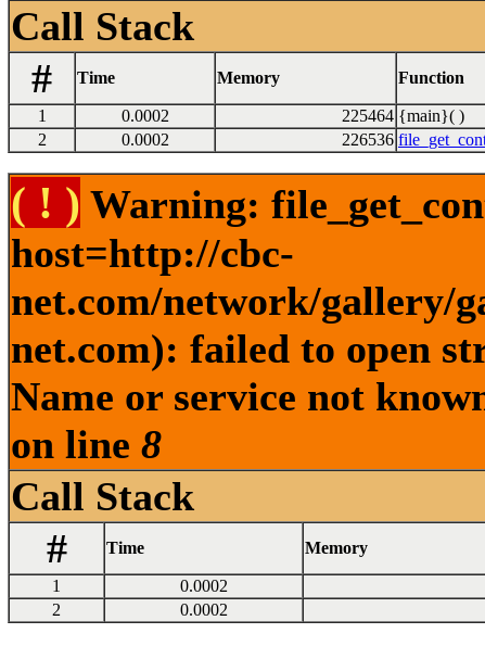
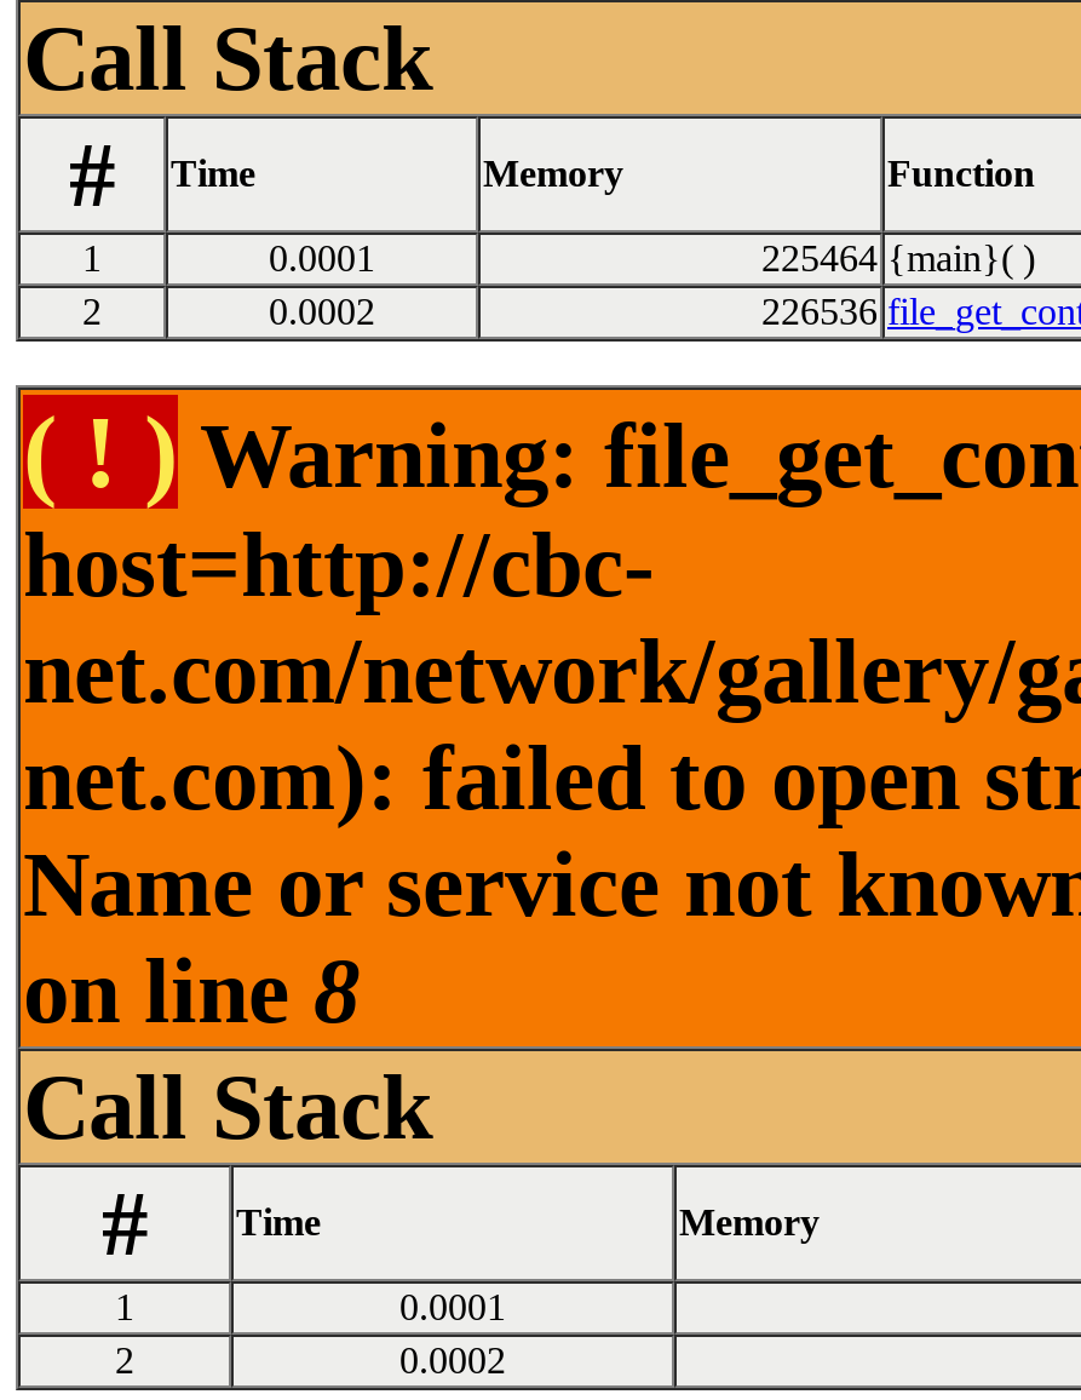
[121,106,169,125] 0.0002 -> [269,237,375,279] 0.0001
[180,577,227,595] 0.0002 -> [399,1286,506,1327] 0.0001

